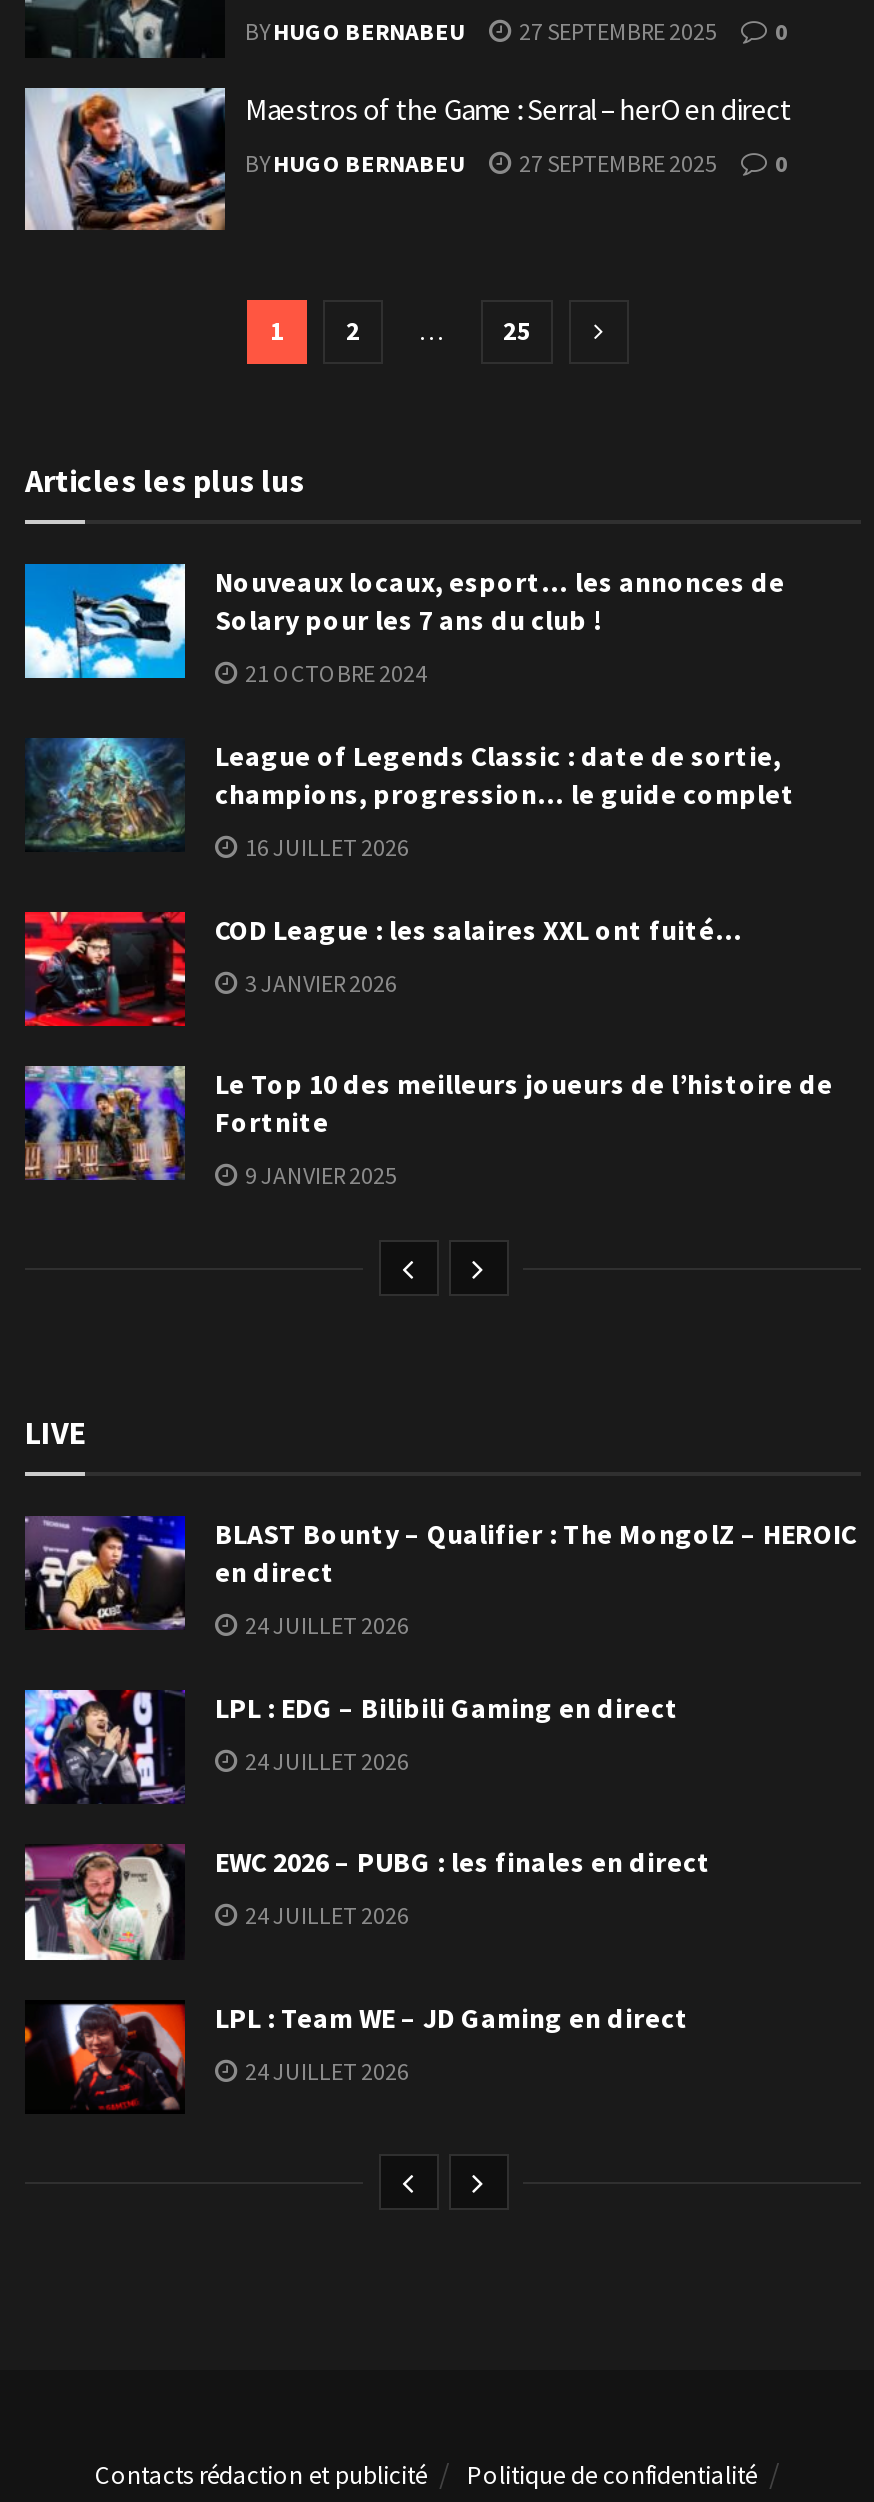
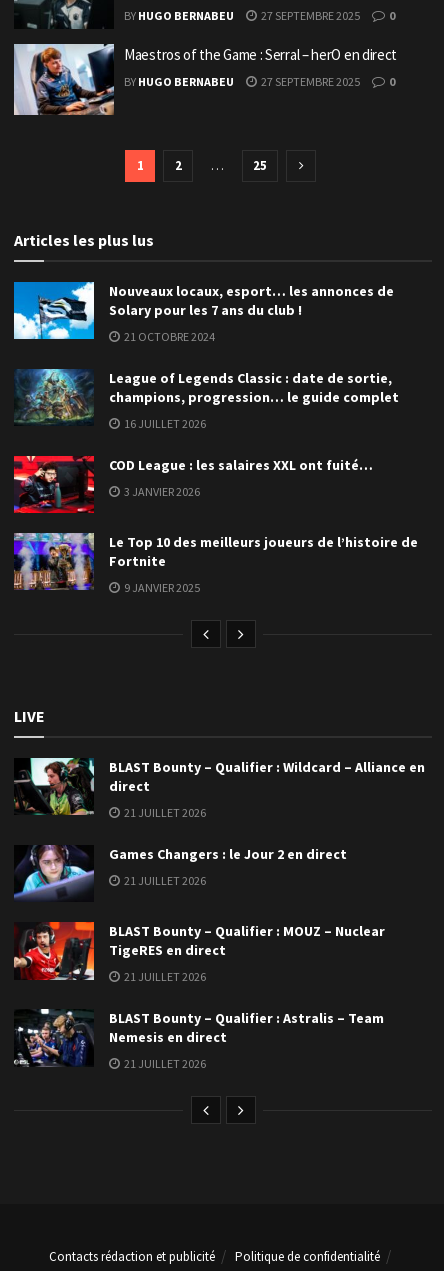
[23,1514,857,1634] [image] | BLAST Bounty – Qualifier : The MongolZ – HEROIC | en direct -> [14,757,425,816] [image] | BLAST Bounty – Qualifier : Wildcard – Alliance en | direct
[241,1610,409,1640] 24 JUILLET 2026 -> [122,805,206,820] 21 JUILLET 2026
[23,1688,679,1806] [image] | LPL : EDG – Bilibili Gaming en direct -> [14,844,347,902] [image] | Games Changers : le Jour 2 en direct
[241,1746,409,1776] 24 JUILLET 2026 -> [122,873,206,888] 21 JUILLET 2026
[23,1844,711,1964] [image] | EWC 2026 – PUBG : les finales en direct -> [13,921,385,981] [image] | BLAST Bounty – Qualifier : MOUZ – Nuclear | TigeRES en direct
[241,1901,409,1931] 24 JUILLET 2026 -> [122,969,206,984] 21 JUILLET 2026
[23,1999,689,2110] [image] | LPL : Team WE – JD Gaming en direct -> [13,1008,384,1067] [image] | BLAST Bounty – Qualifier : Astralis – Team | Nemesis en direct
[241,2055,409,2085] 24 JUILLET 2026 -> [122,1056,206,1071] 21 JUILLET 2026

